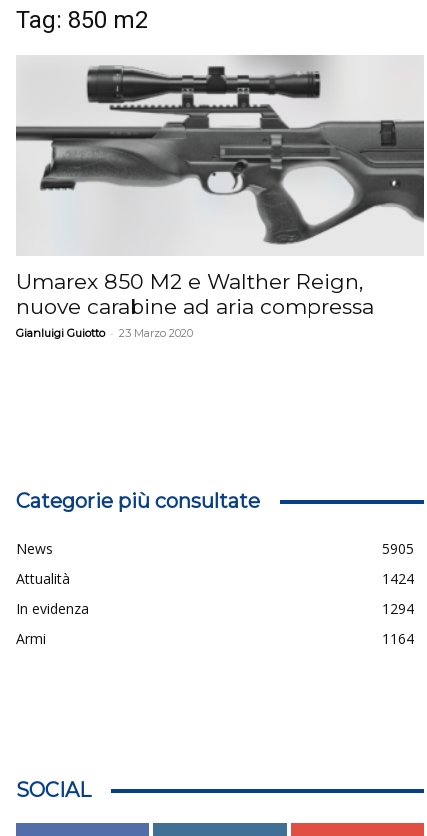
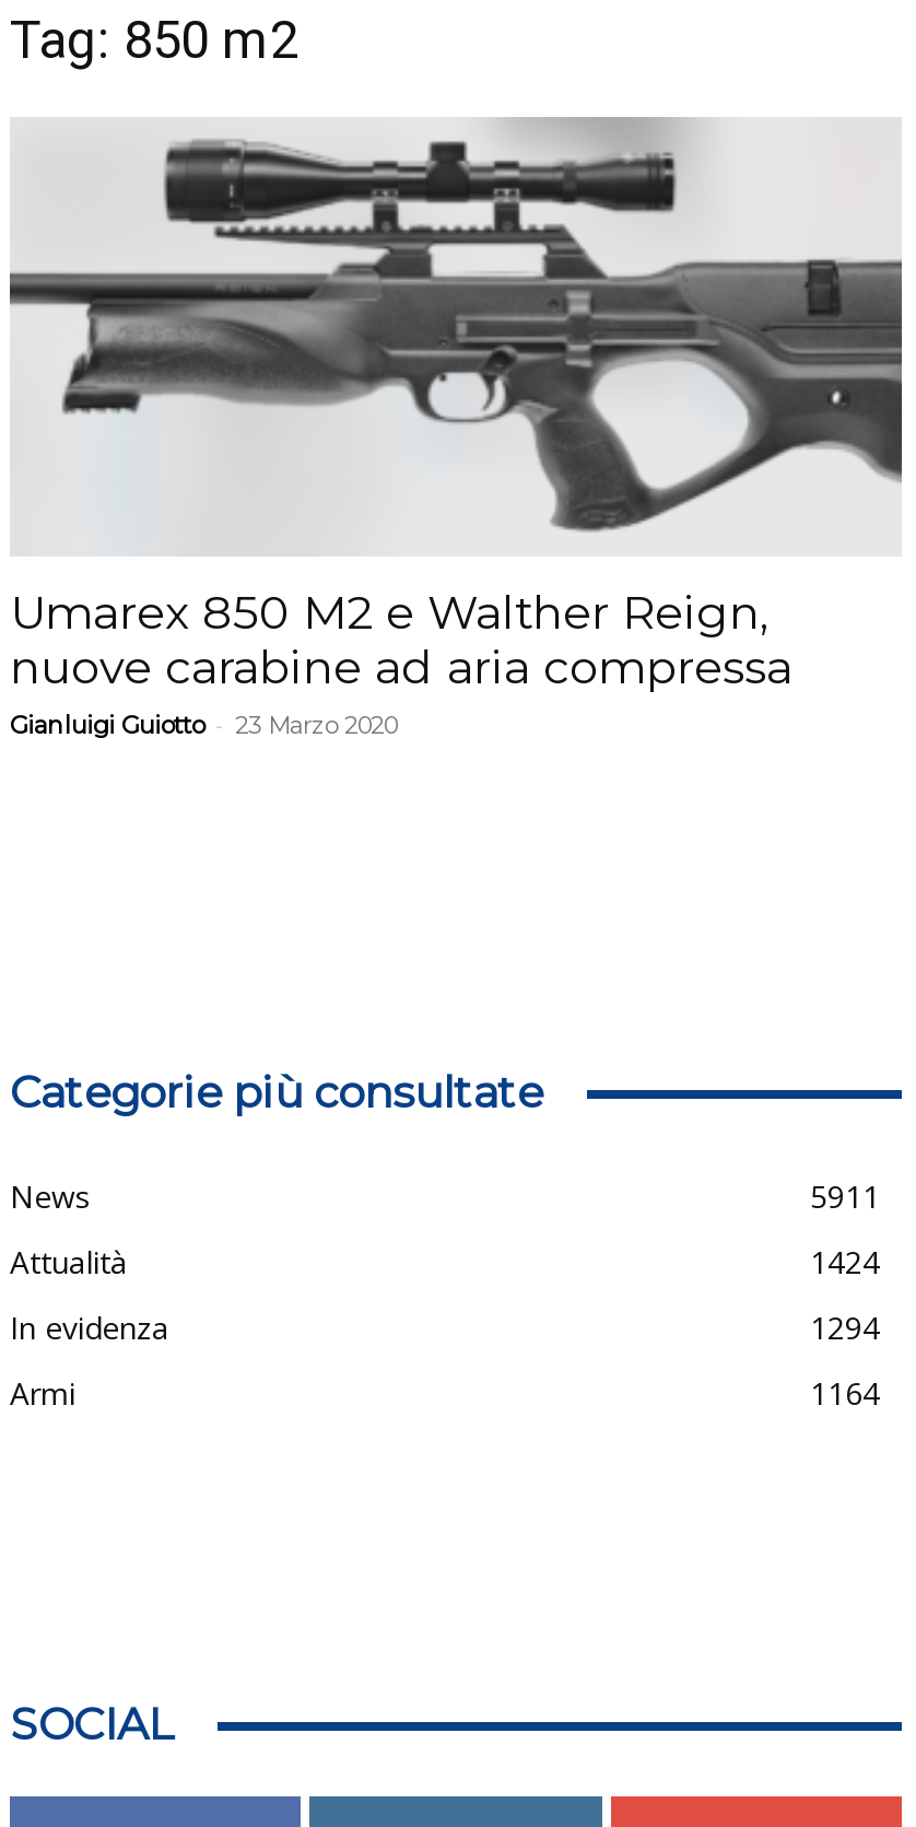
[382,539,414,558] 5905 -> [810,1176,880,1218] 5911

